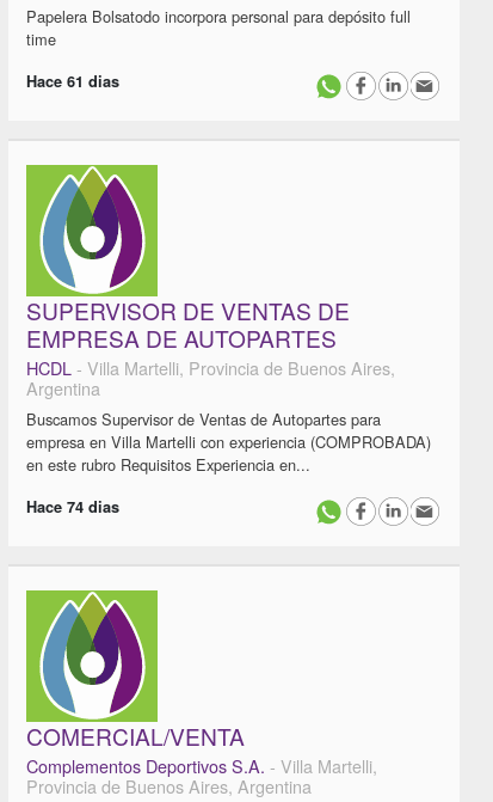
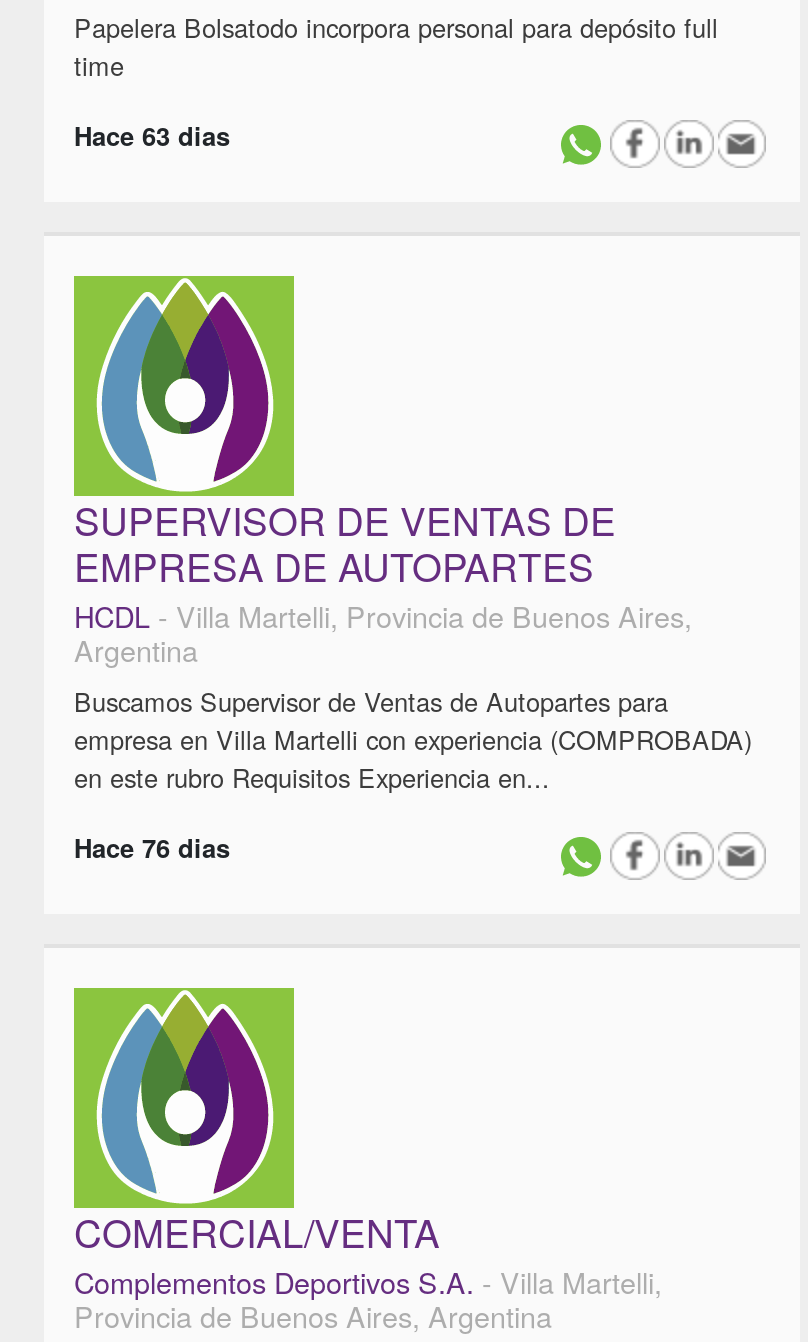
[26,71,119,92] Hace 61 dias -> [74,118,230,154] Hace 63 dias
[26,496,119,518] Hace 74 dias -> [74,830,230,866] Hace 76 dias

